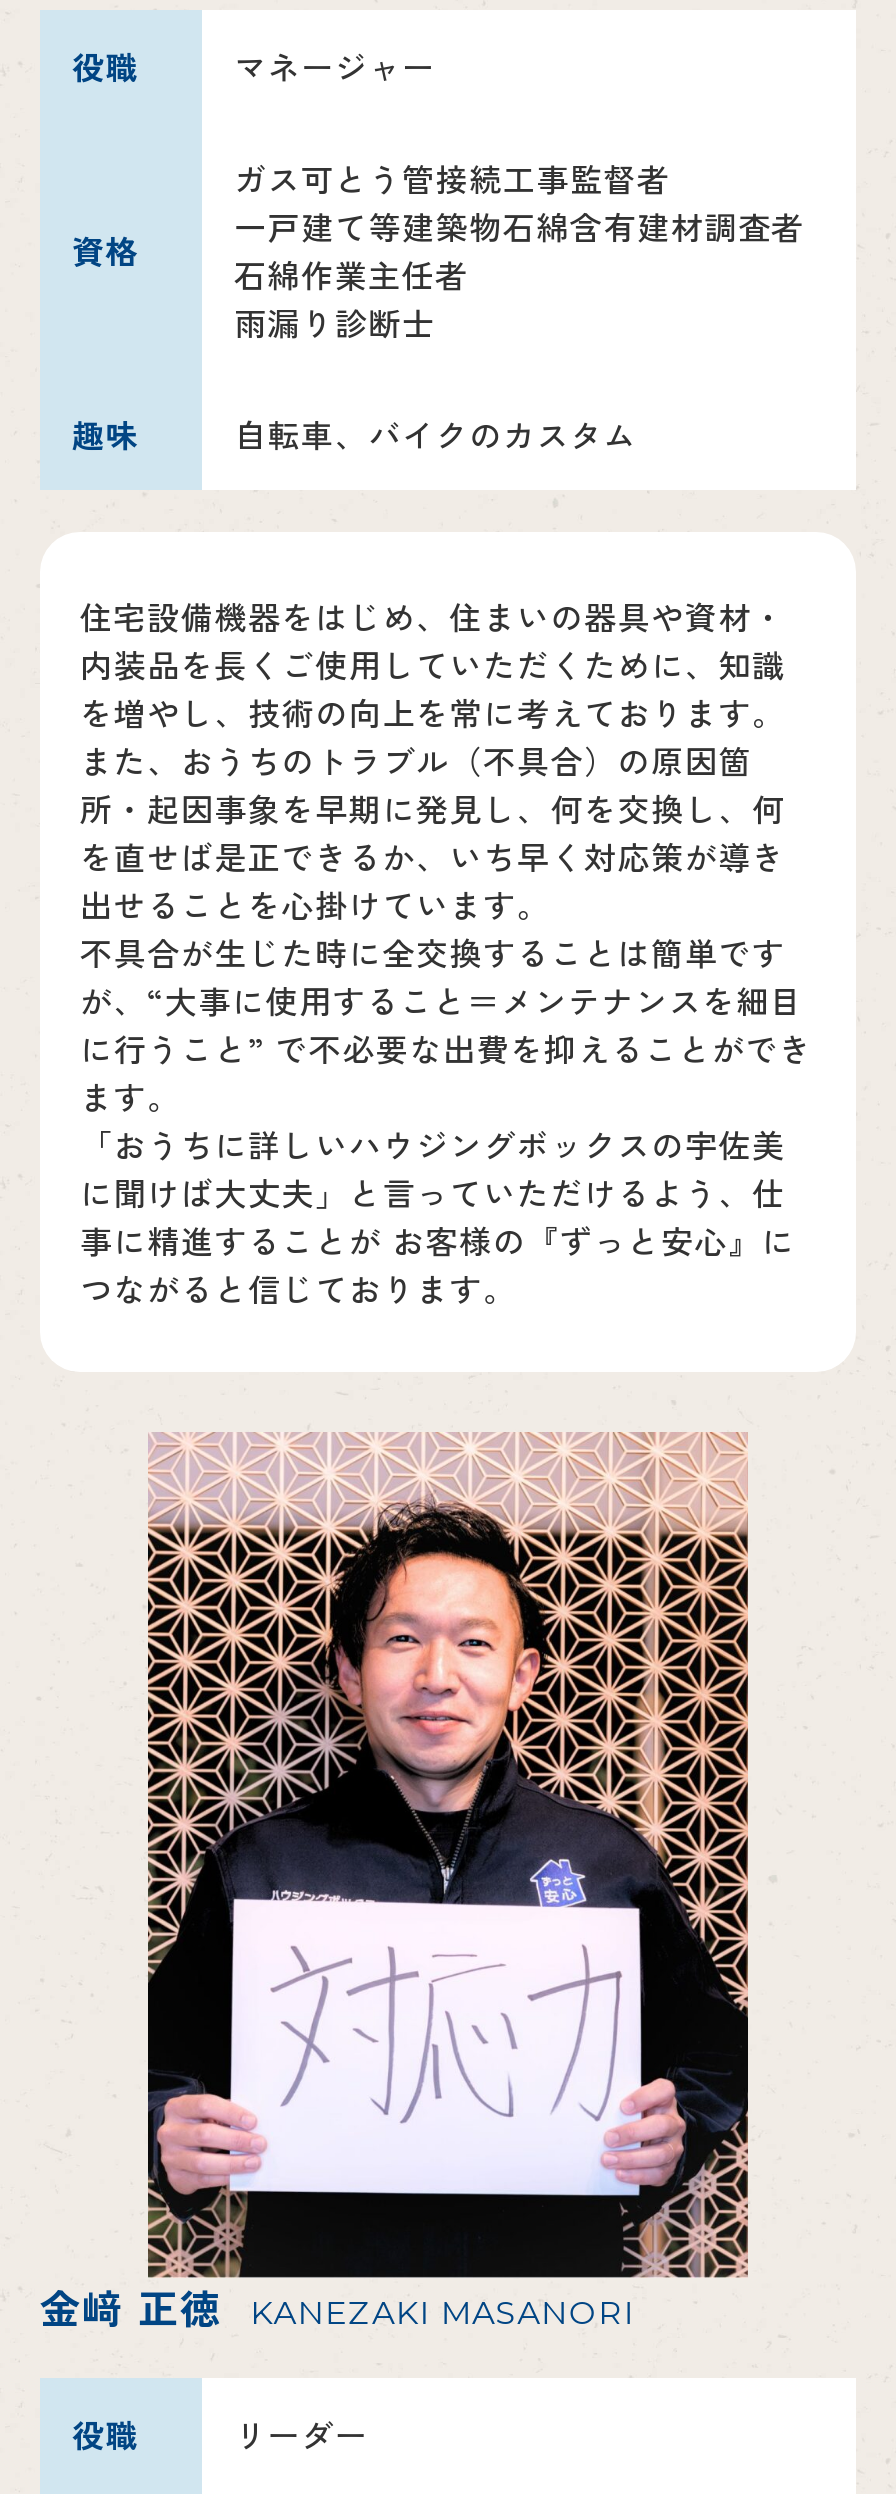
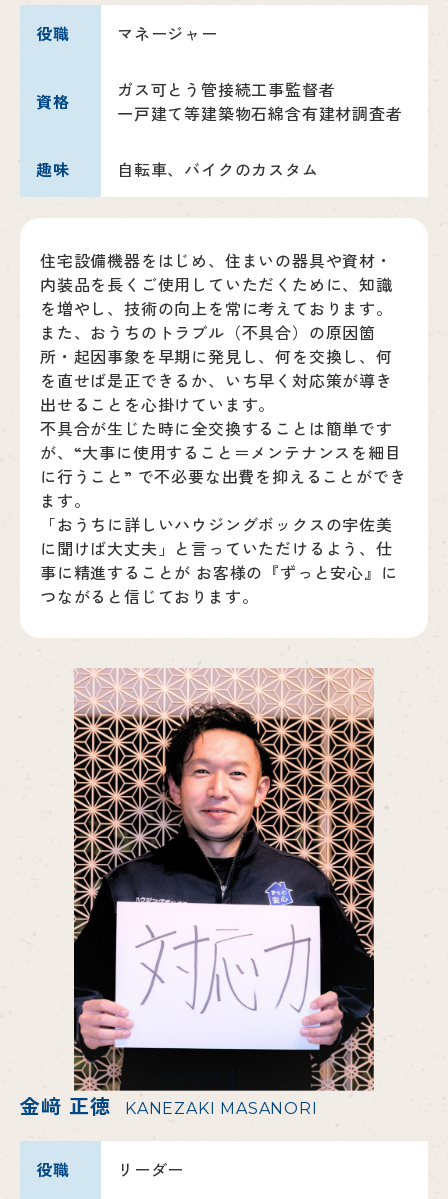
[234,250,469,346] 石綿作業主任者 | 雨漏り診断士 -> none

